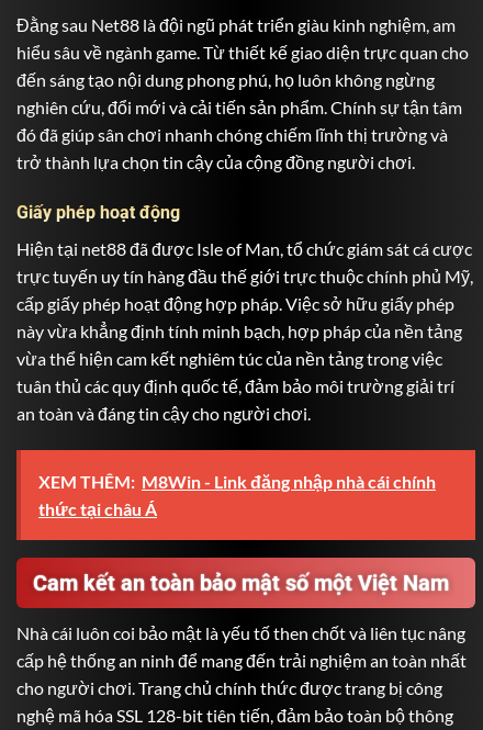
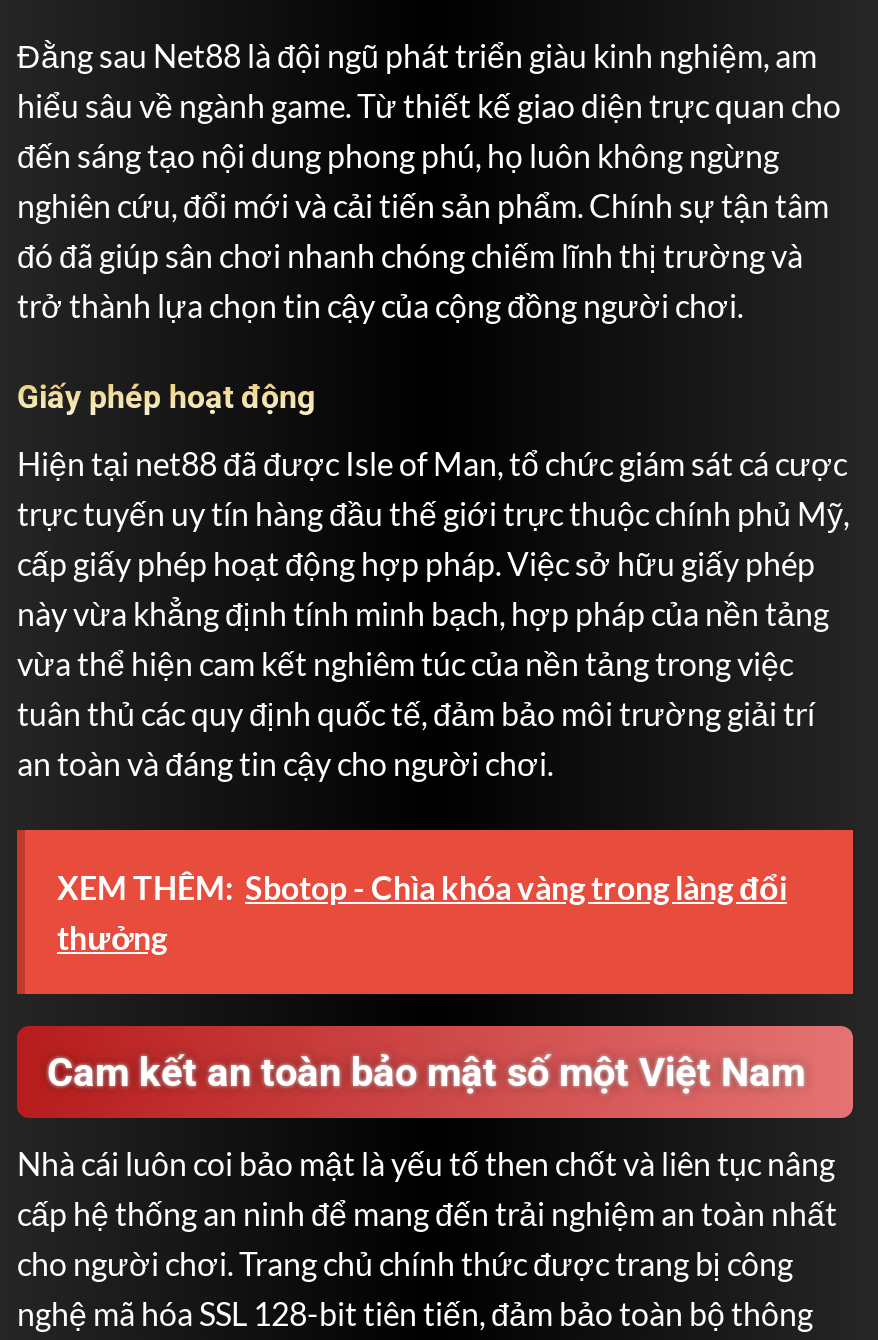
[38,471,436,519] XEM THÊM: M8Win - Link đăng nhập nhà cái chính | thức tại châu Á -> [57,867,787,955] XEM THÊM: Sbotop - Chìa khóa vàng trong làng đổi | thưởng

